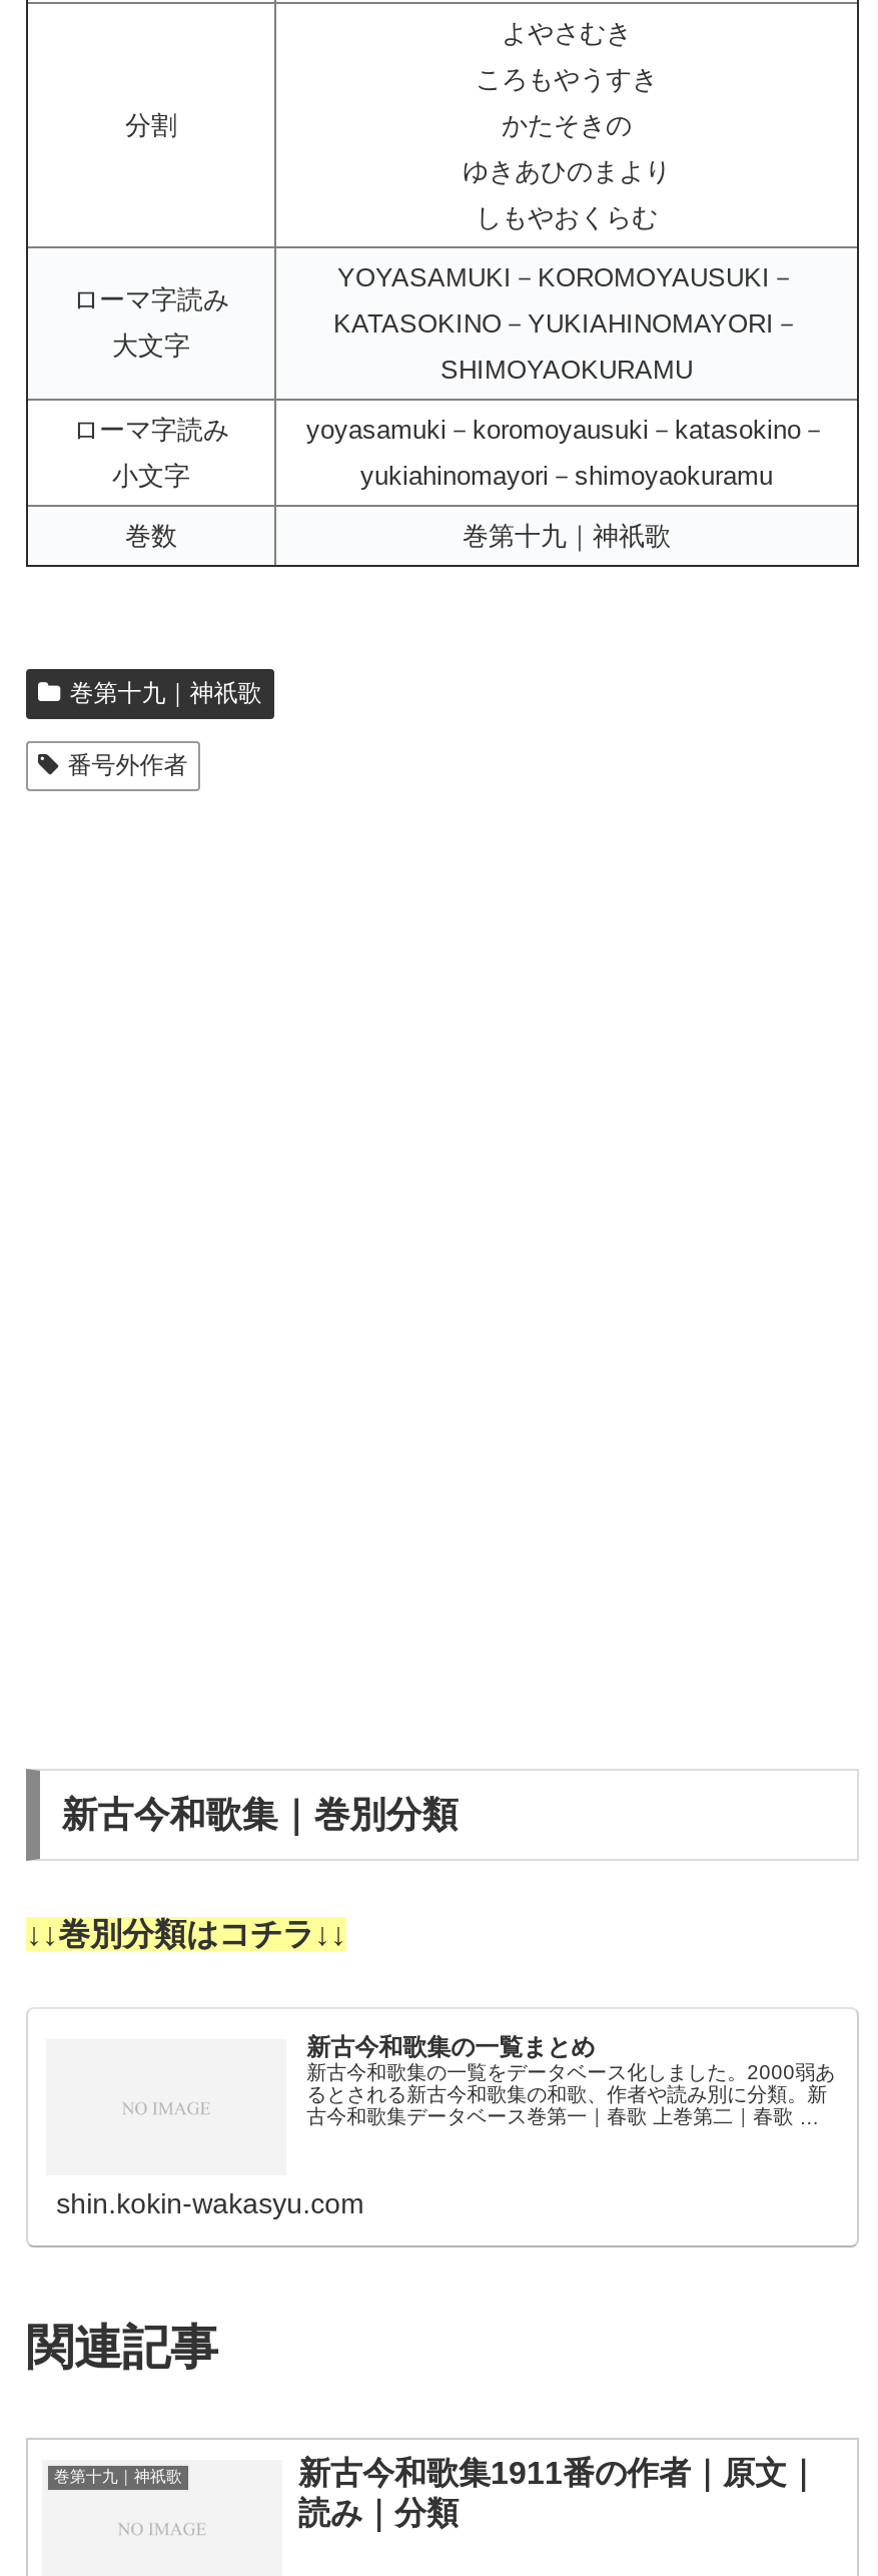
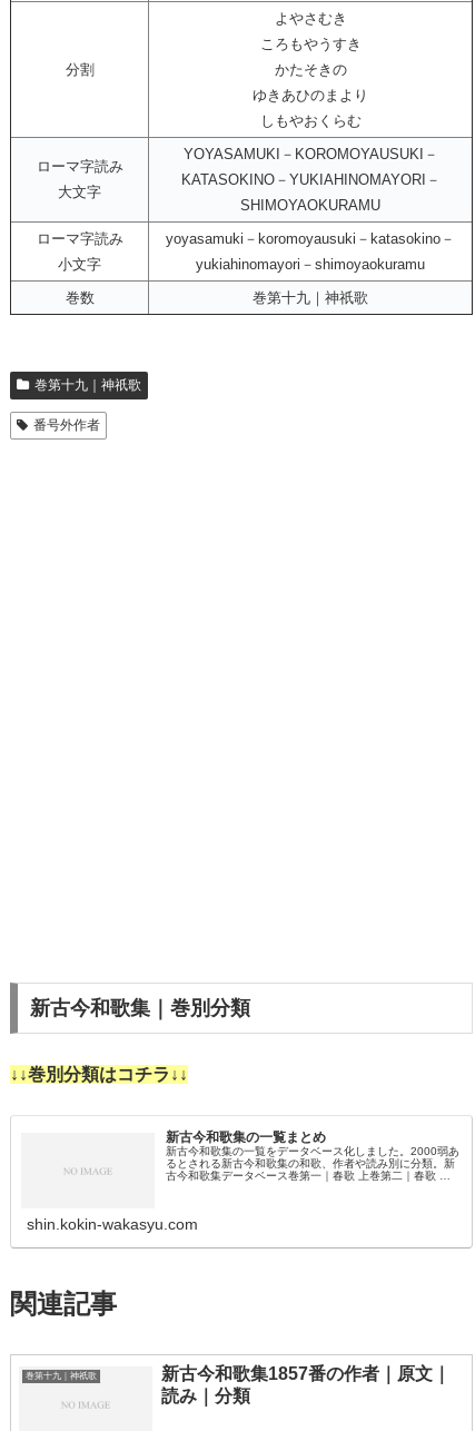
[298,2457,819,2491] 新古今和歌集1911番の作者｜原文｜ -> [161,1365,451,1384] 新古今和歌集1857番の作者｜原文｜

